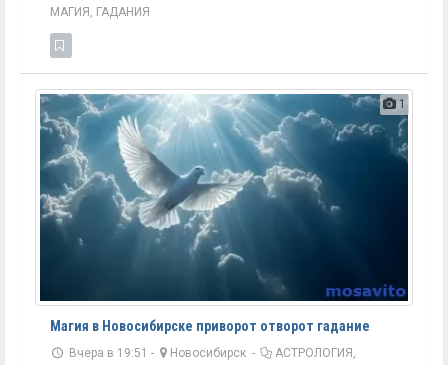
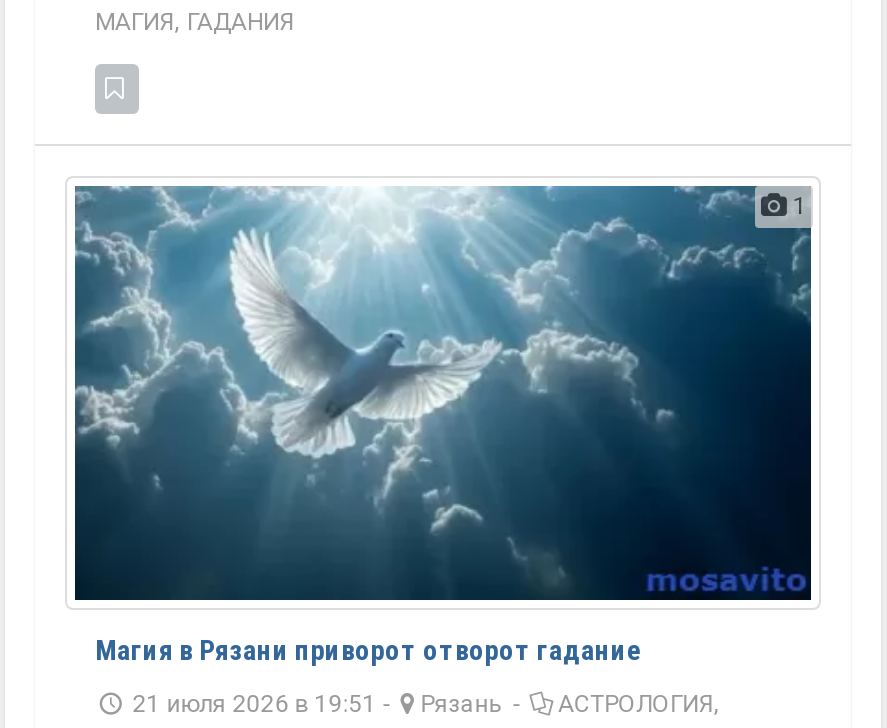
[50,318,370,334] Магия в Новосибирске приворот отворот гадание -> [95,634,643,666] Магия в Рязани приворот отворот гадание
[66,346,258,360] Вчера в 19:51 - | Новосибирск - -> [127,690,525,718] 21 июля 2026 в 19:51 - | Рязань -

